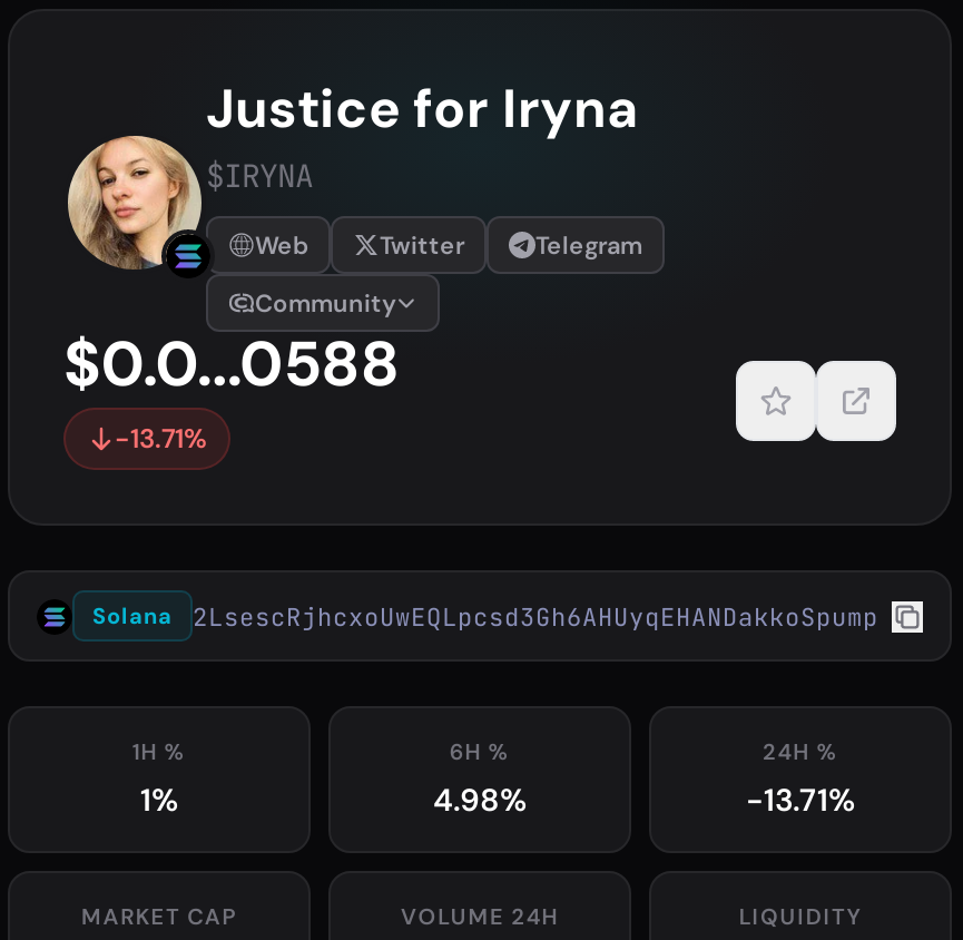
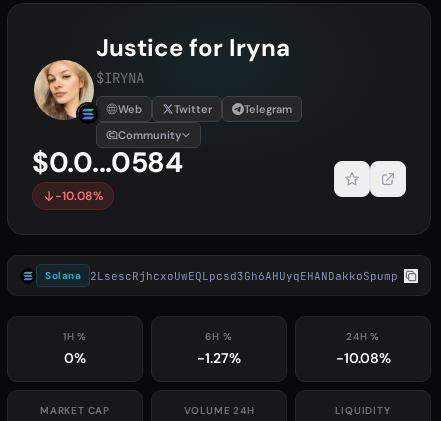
[63,323,399,406] $0.0...0588 -> [32,144,183,181] $0.0...0584
[115,421,206,457] -13.71% -> [55,188,103,204] -10.08%
[140,780,178,820] 1% -> [64,349,86,367] 0%
[433,780,527,820] 4.98% -> [197,349,241,367] -1.27%
[746,780,855,820] -13.71% -> [335,349,390,367] -10.08%

